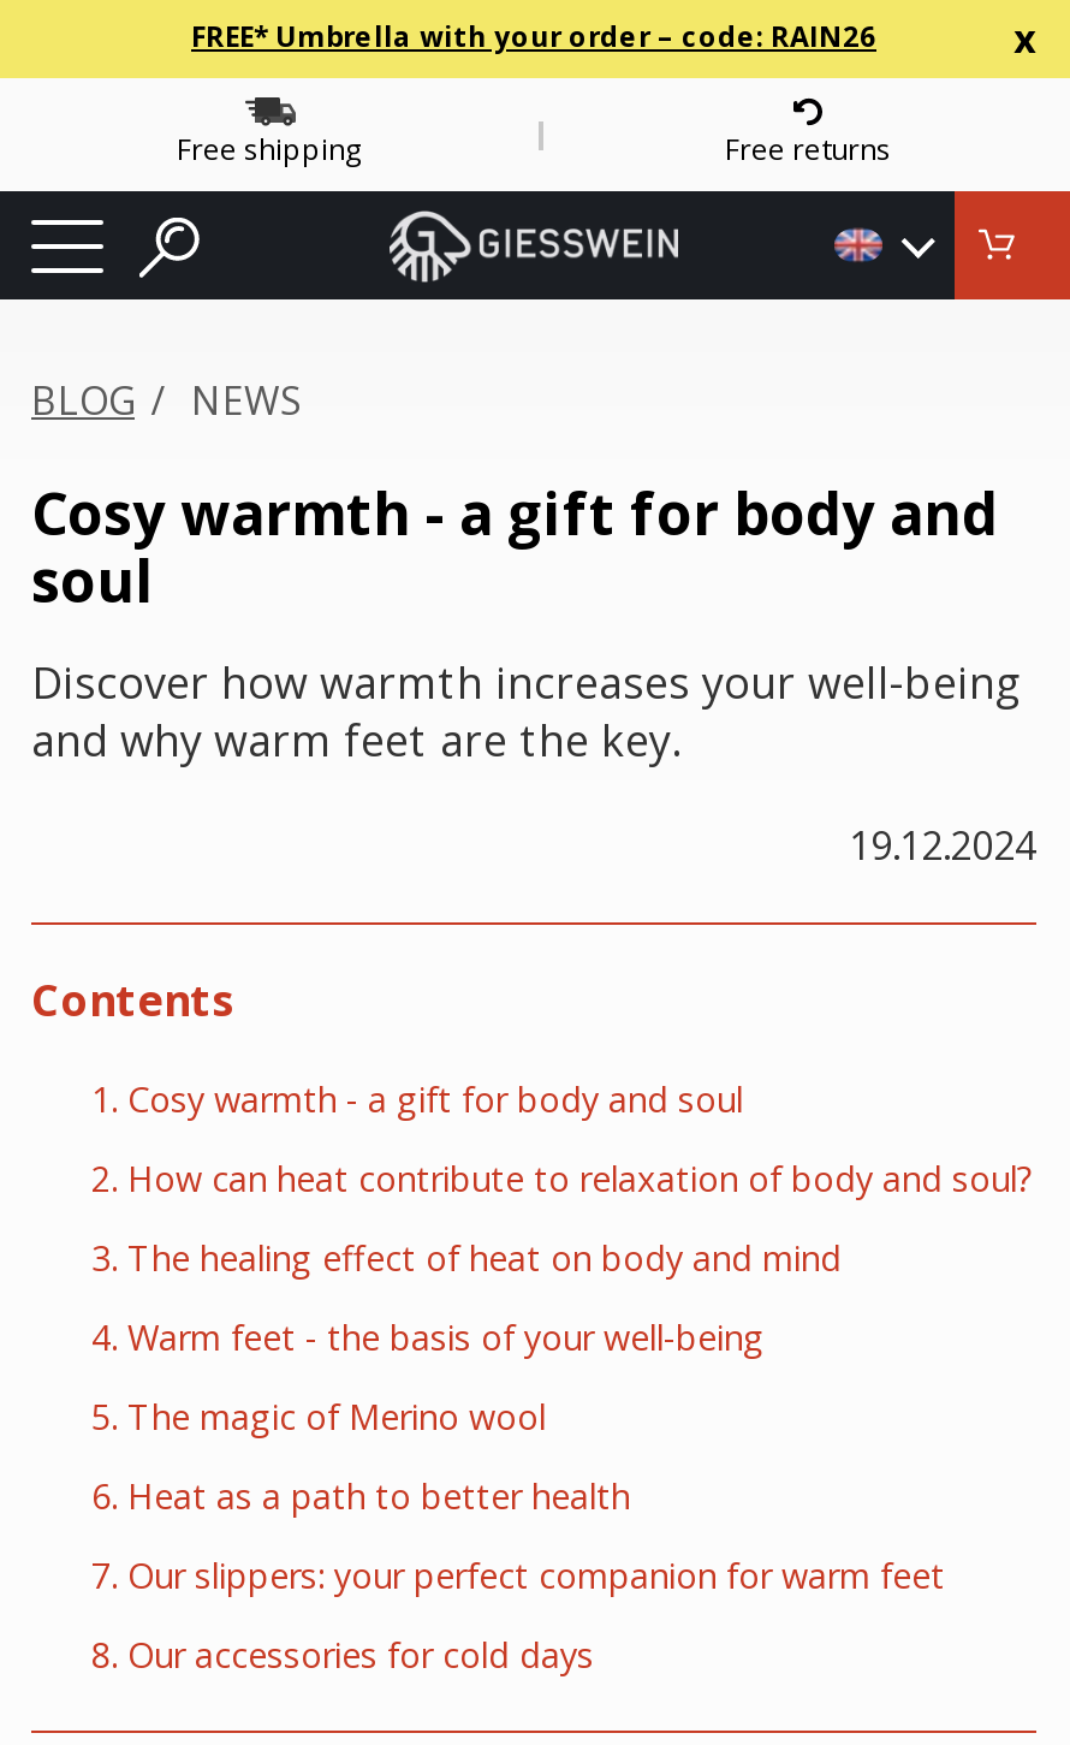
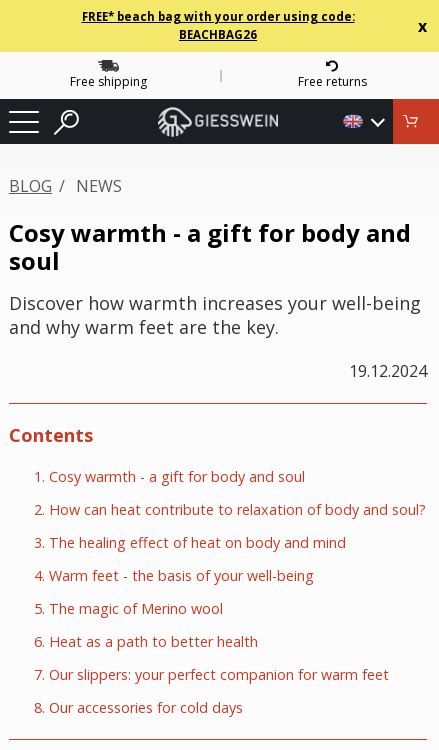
[191,18,876,54] FREE* Umbrella with your order – code: RAIN26 -> [81,9,354,42] FREE* beach bag with your order using code: | BEACHBAG26

